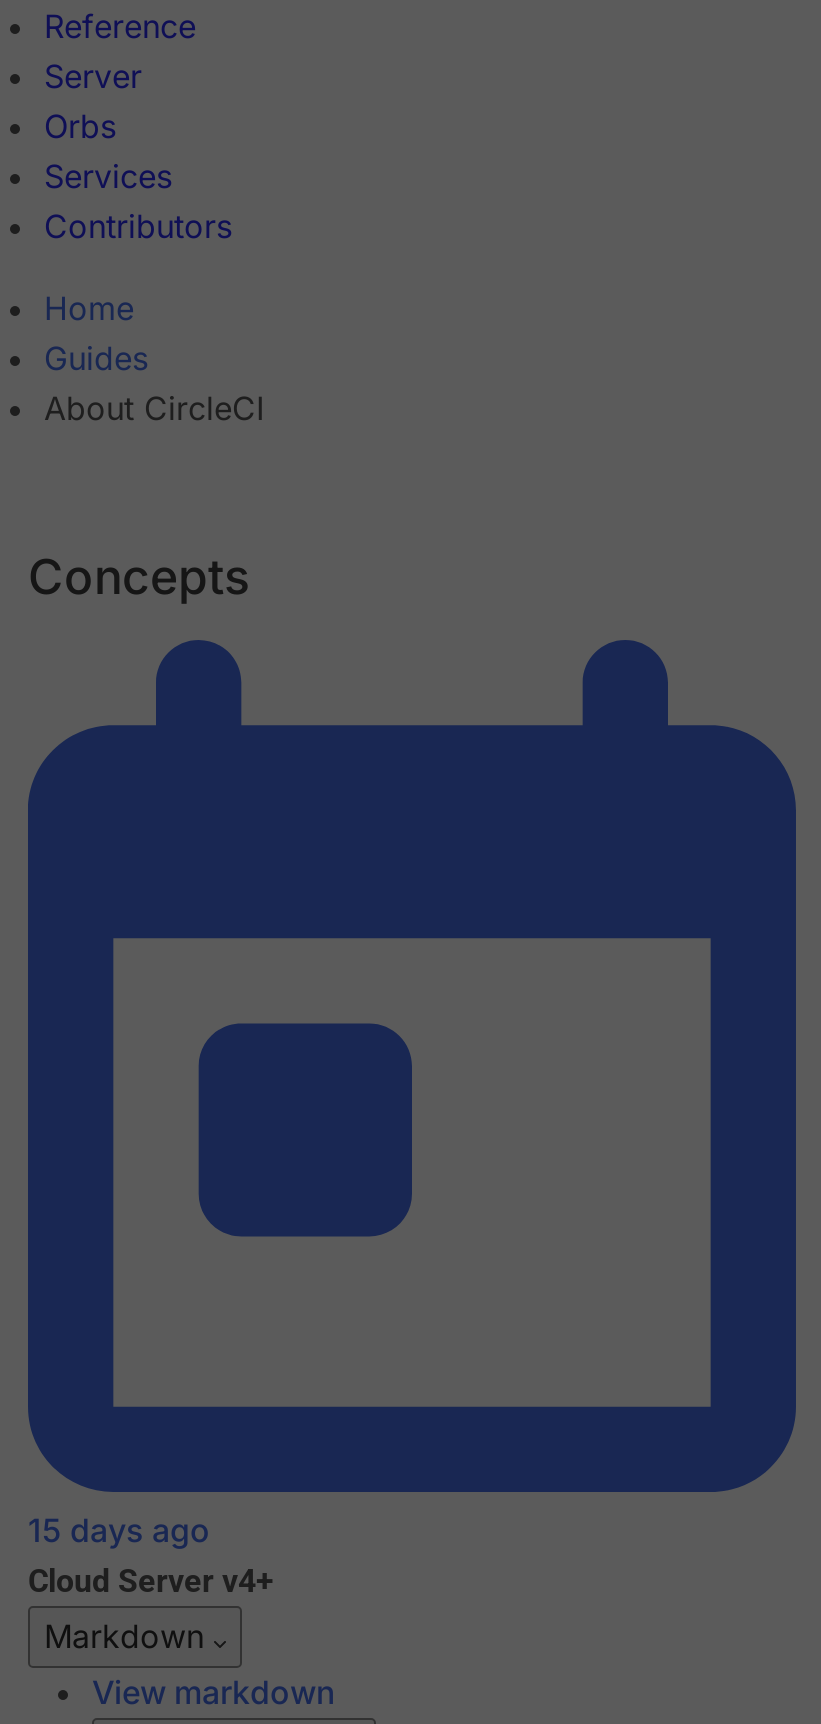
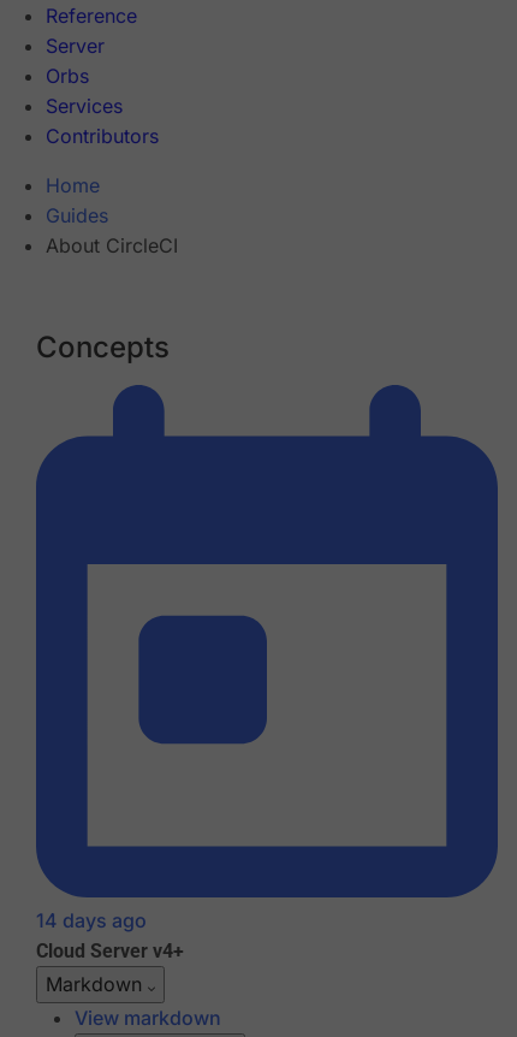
[28,1511,210,1551] 15 days ago -> [36,909,147,933] 14 days ago

